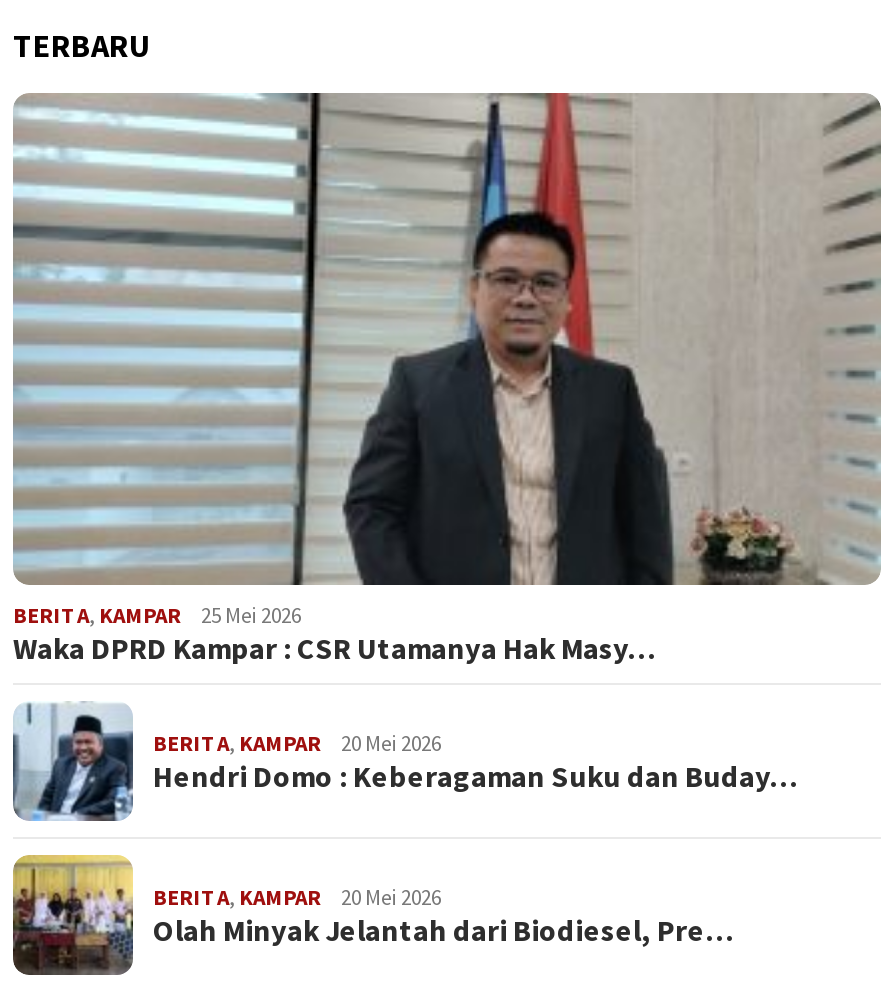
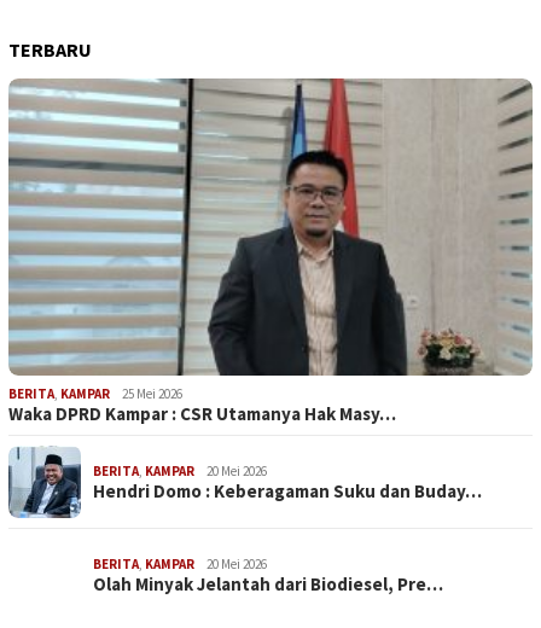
[11,853,135,977] [image] -> none

